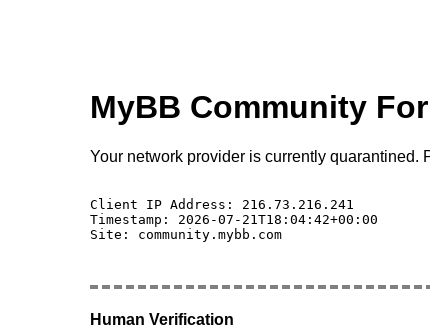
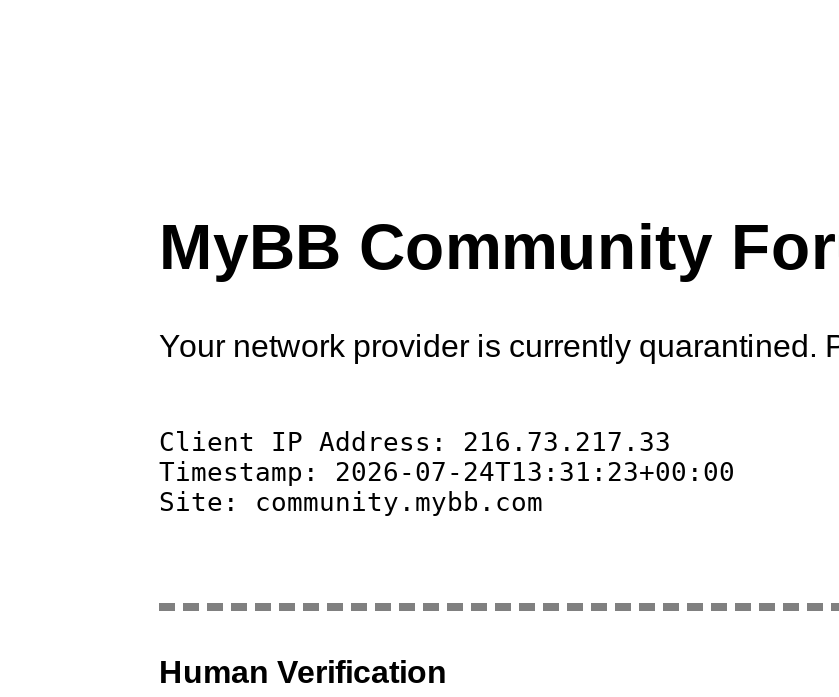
[90,197,362,212] Client IP Address: 216.73.216.241 -> [159,427,687,457] Client IP Address: 216.73.217.33
[90,212,378,227] Timestamp: 2026-07-21T18:04:42+00:00 -> [159,457,735,487] Timestamp: 2026-07-24T13:31:23+00:00

